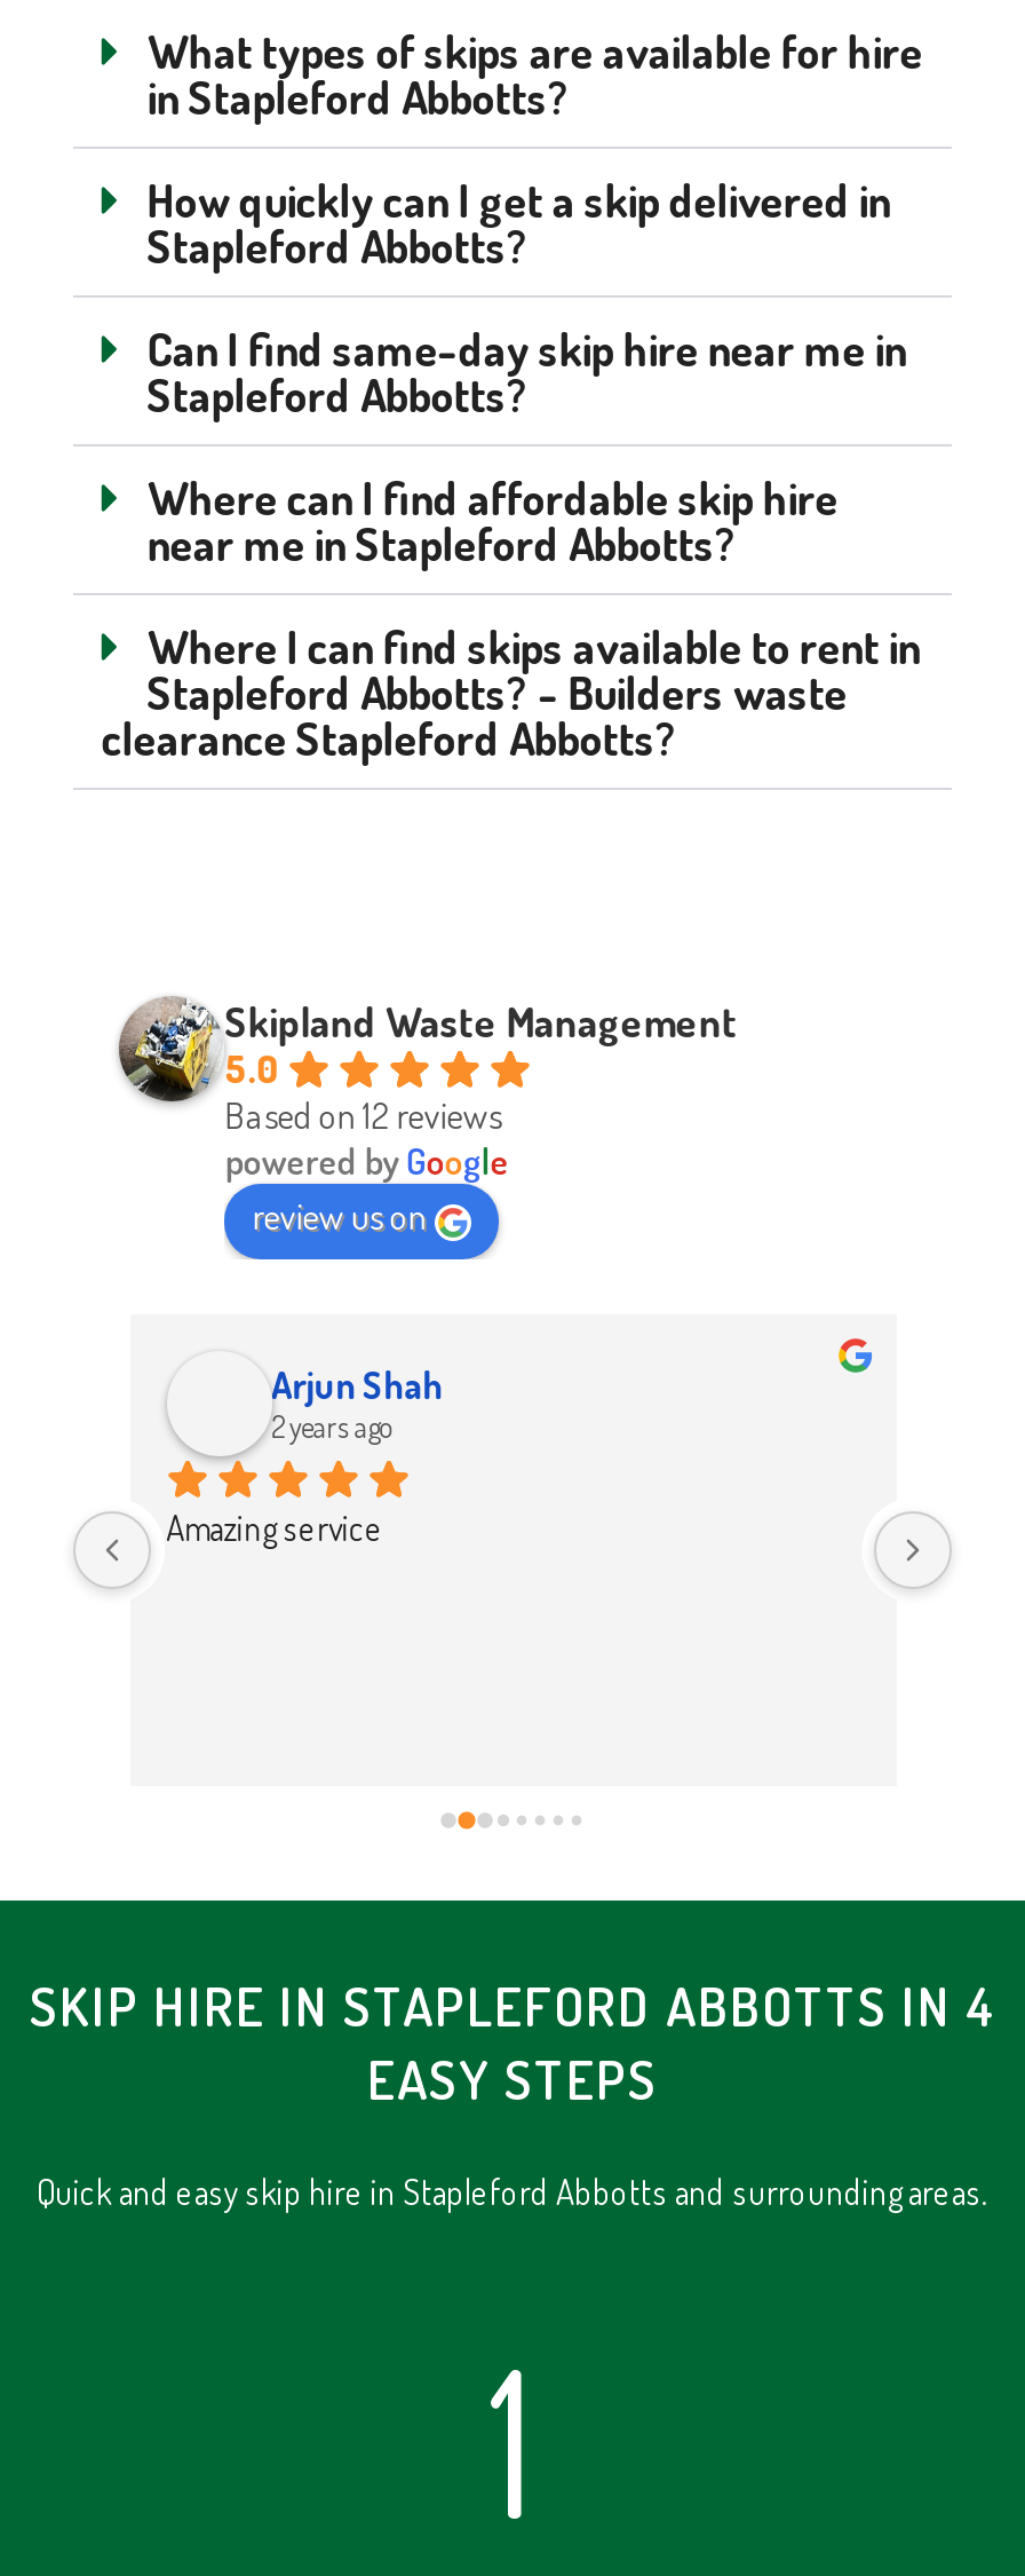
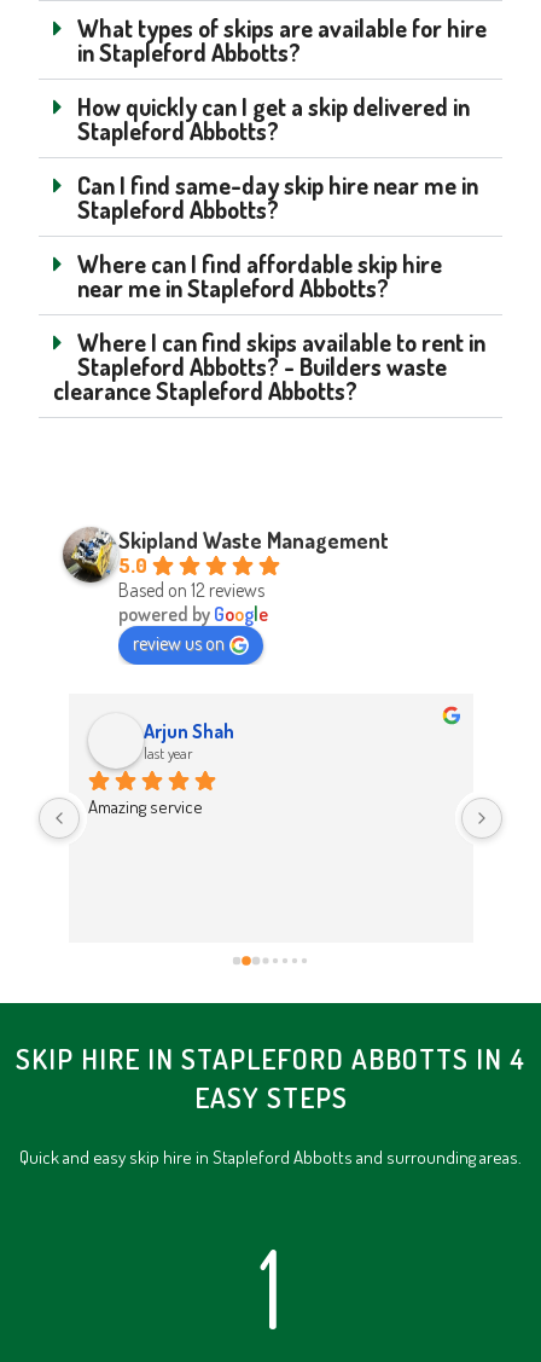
[271,1408,393,1444] 2 years ago -> [143,743,193,762] last year

